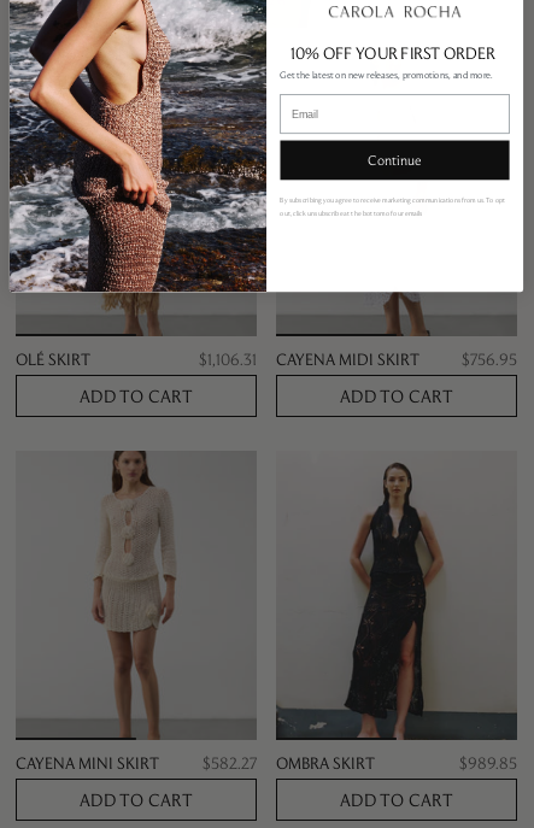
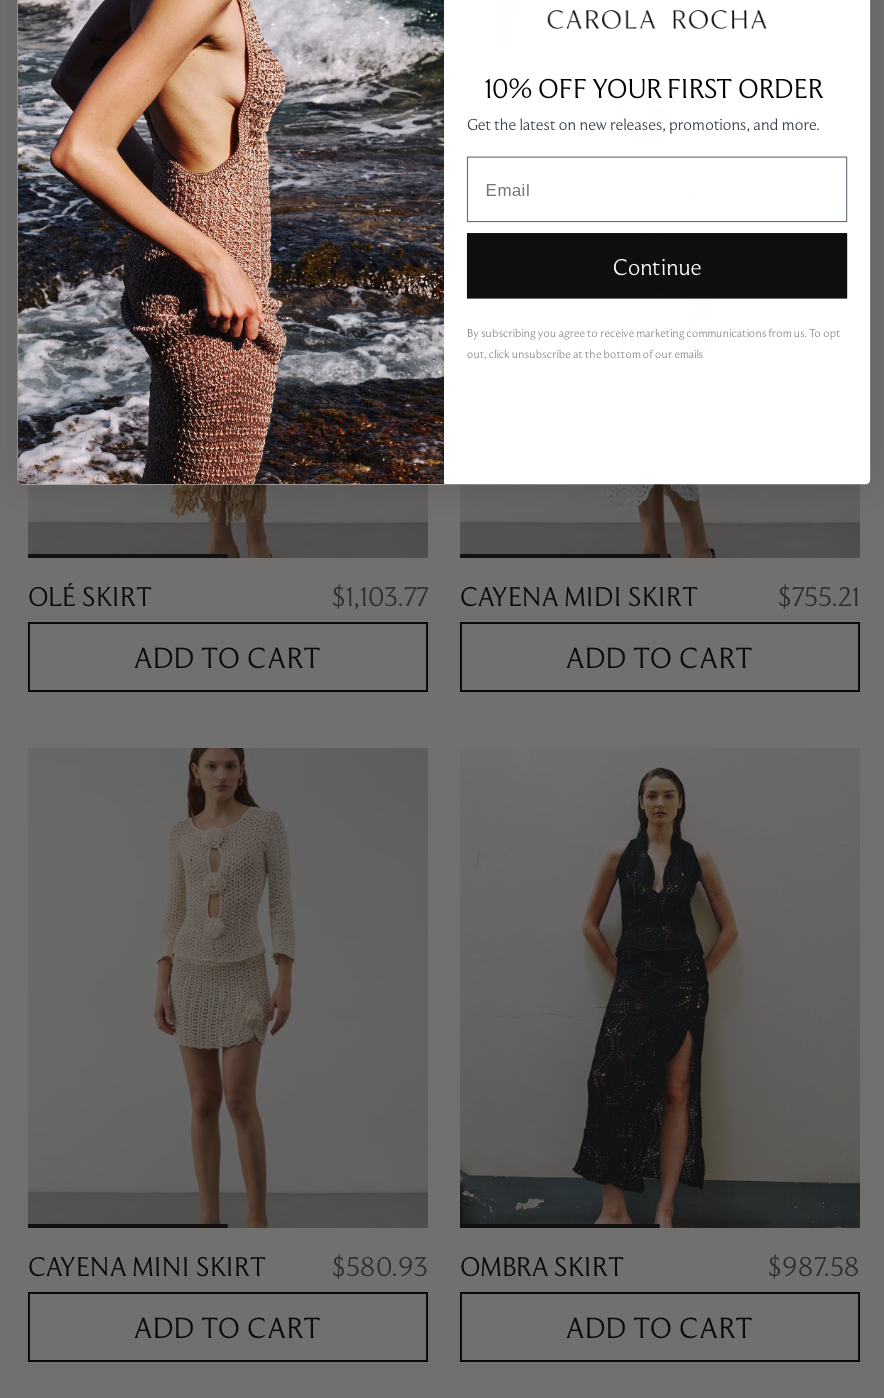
[199,348,257,369] $1,106.31 -> [332,577,428,613] $1,103.77
[462,348,517,369] $756.95 -> [778,577,860,613] $755.21
[16,751,375,773] CAYENA MINI SKIRT $582.27 OMBRA SKIRT -> [28,1247,624,1283] CAYENA MINI SKIRT $580.93 OMBRA SKIRT
[459,751,517,773] $989.85 -> [768,1247,860,1283] $987.58

